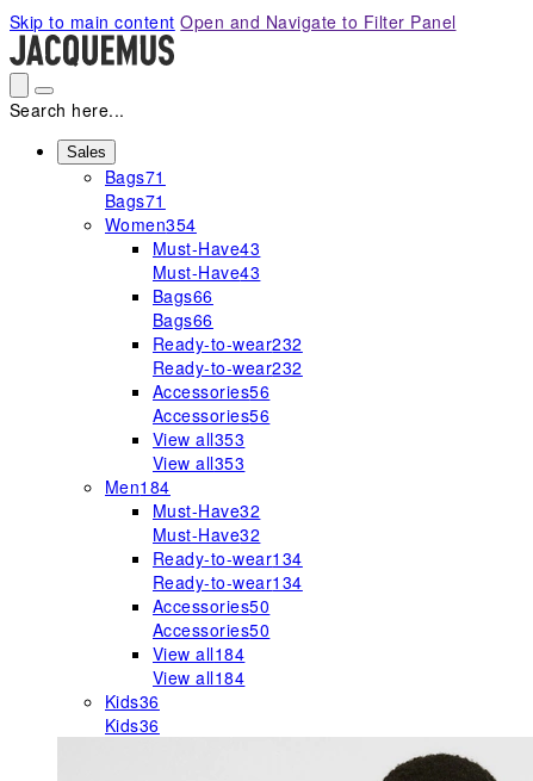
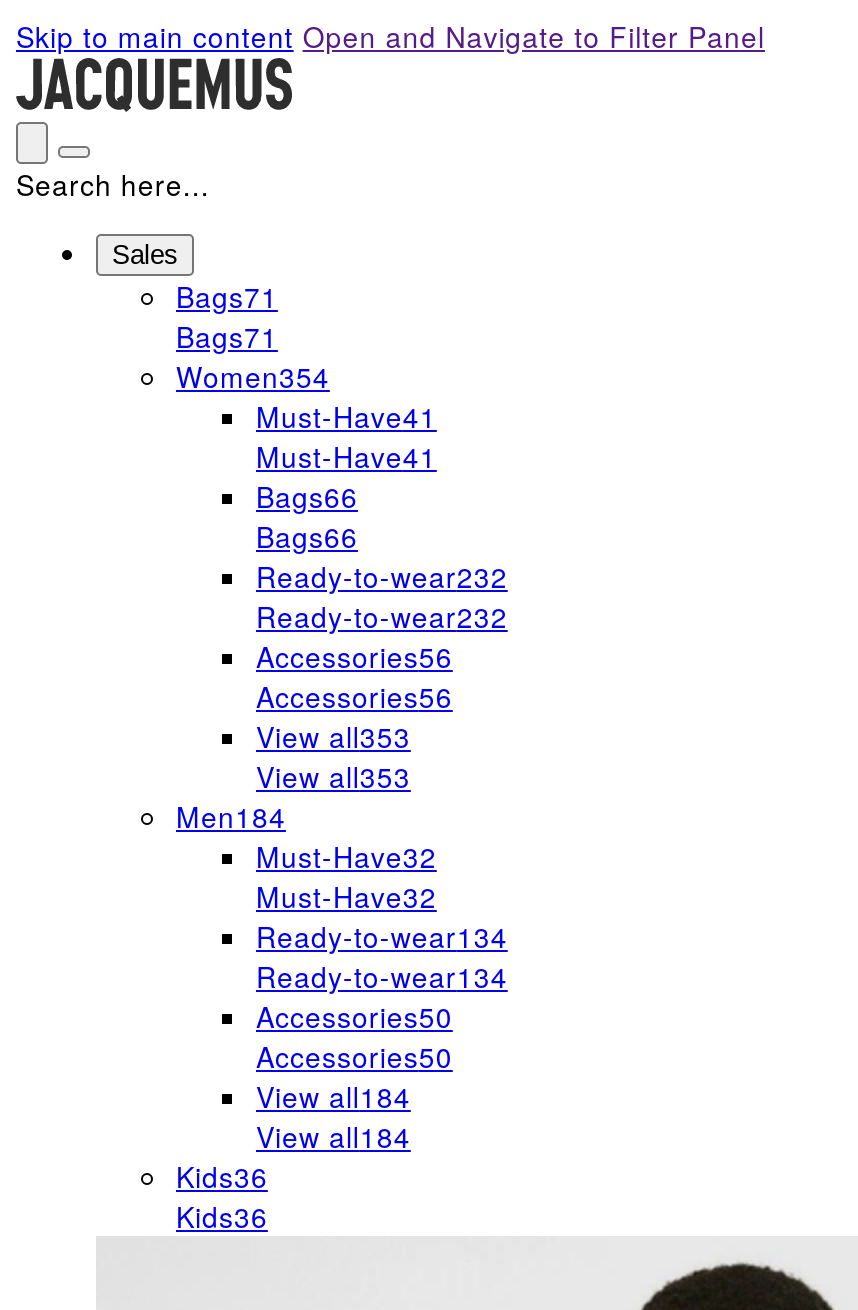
[153,236,260,260] Must-Have43 -> [256,396,437,436] Must-Have41
[153,260,260,284] Must-Have43 -> [256,436,437,476] Must-Have41

